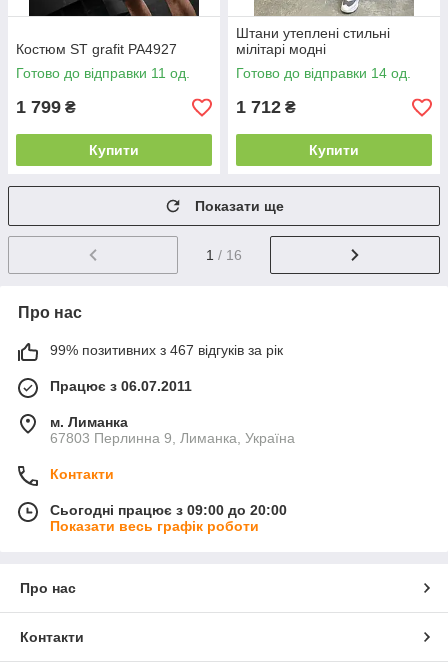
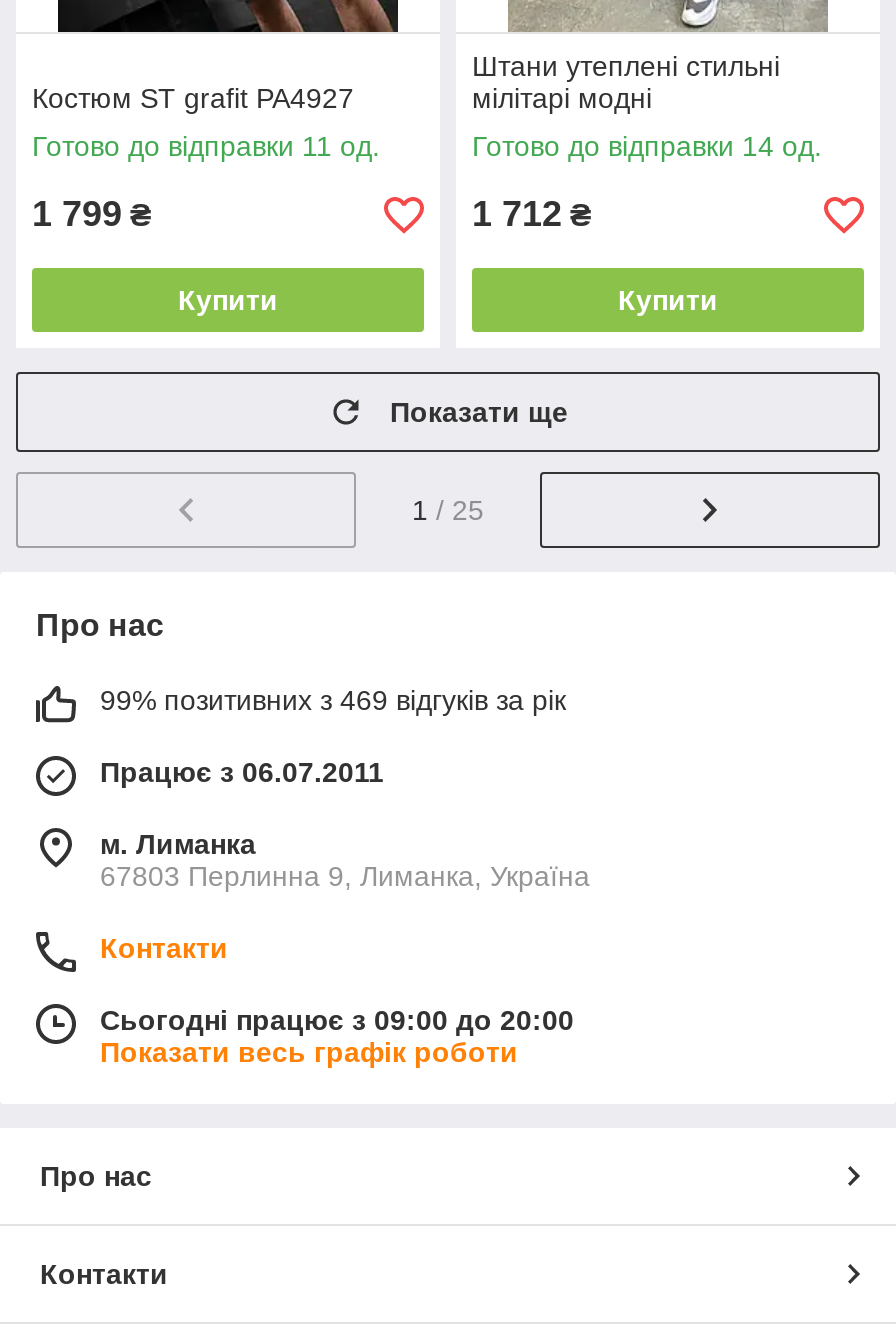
[206,247,242,263] 1 / 16 -> [412,494,484,526] 1 / 25
[50,342,283,358] 99% позитивних з 467 відгуків за рік -> [100,684,566,716] 99% позитивних з 469 відгуків за рік

